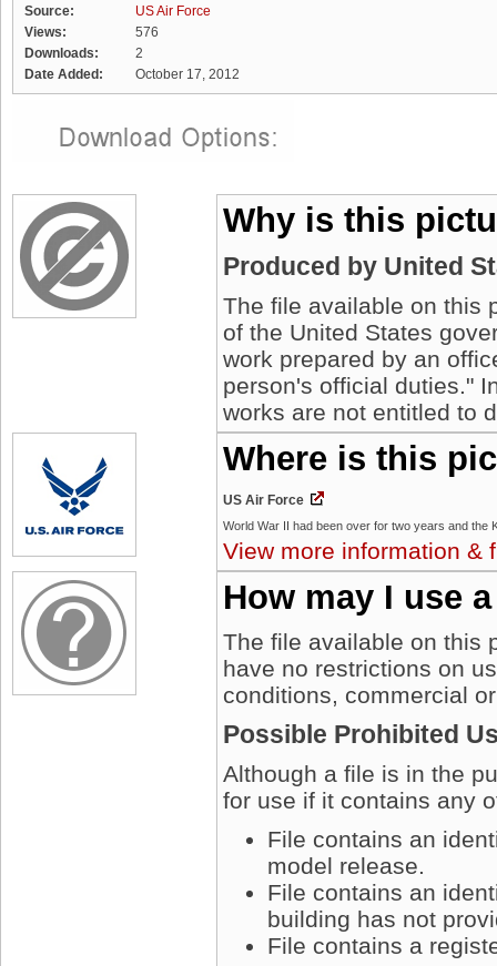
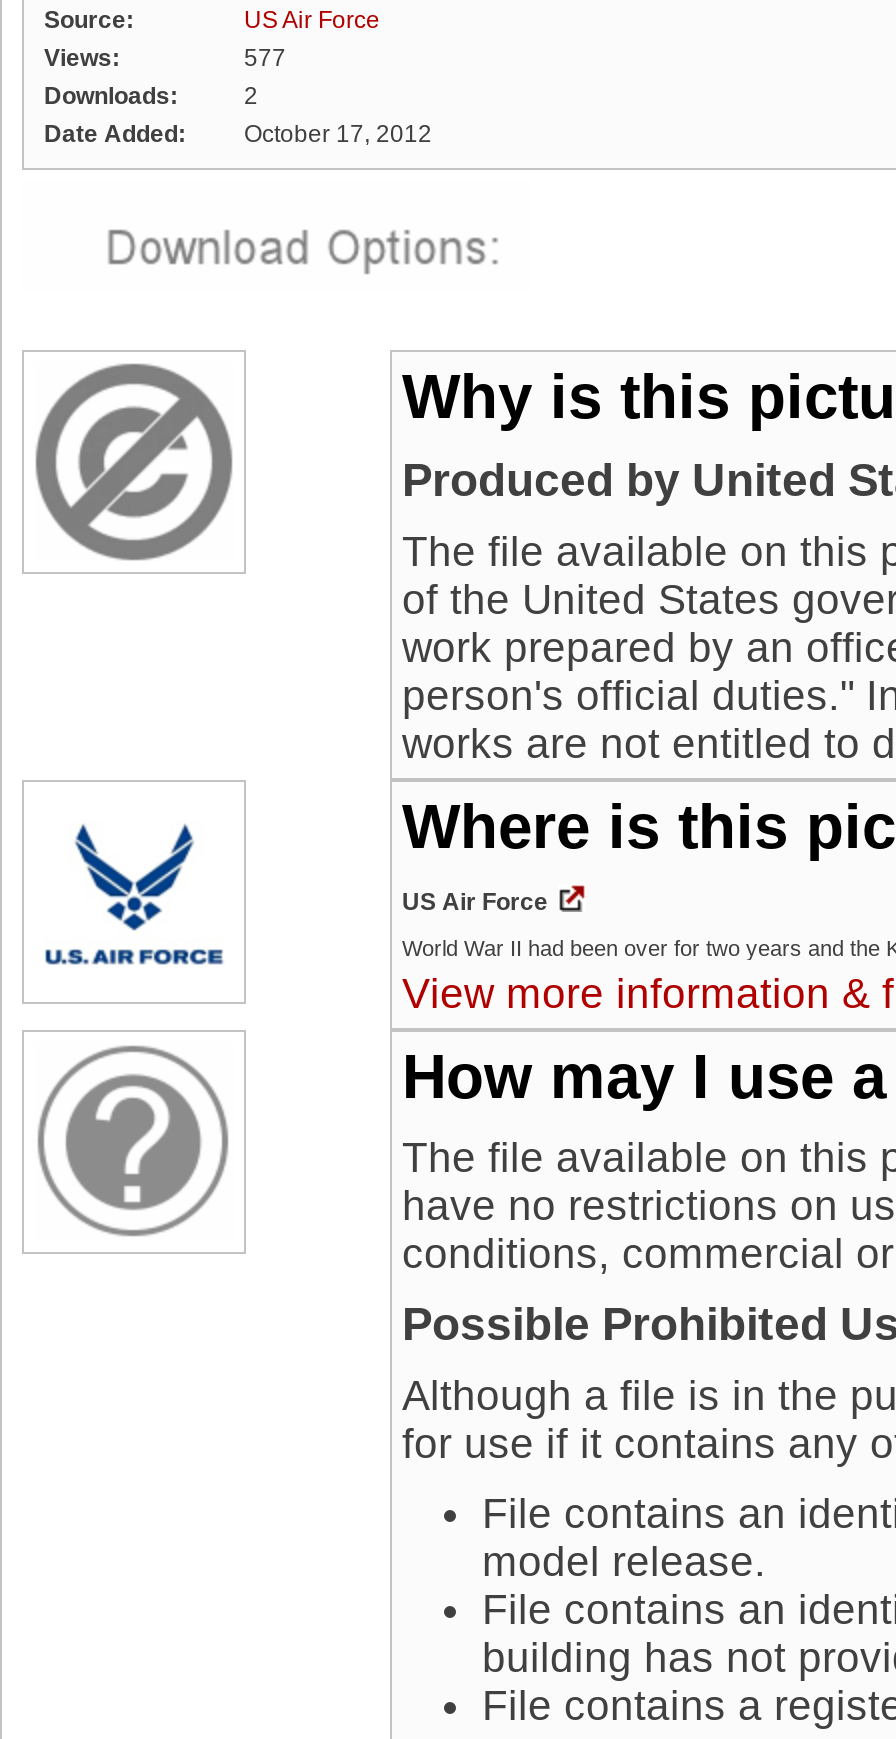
[135,24,159,40] 576 -> [244,44,286,72] 577

